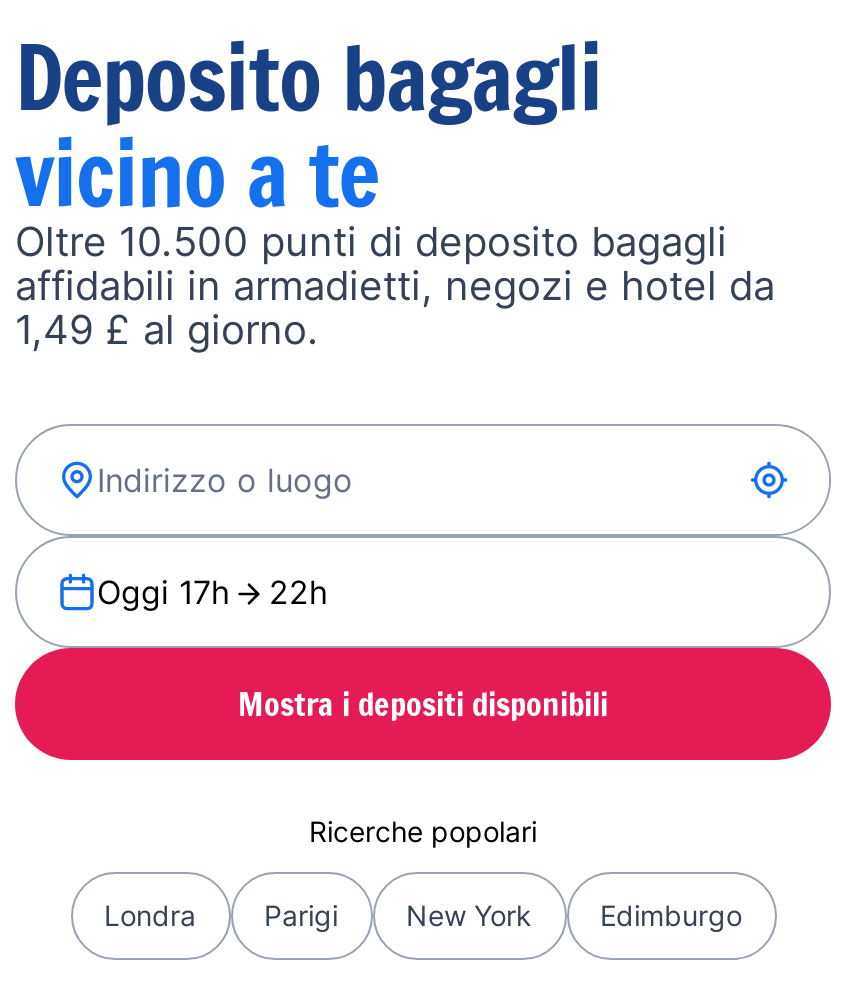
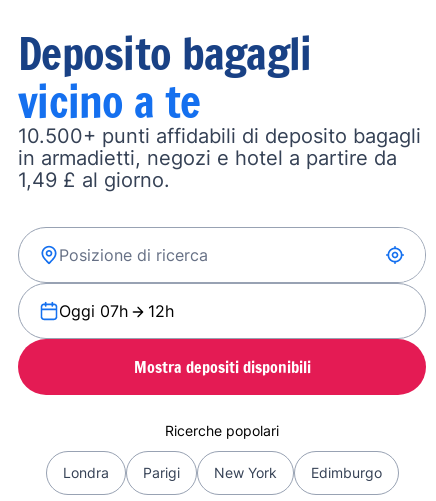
[15,218,775,310] Oltre 10.500 punti di deposito bagagli | affidabili in armadietti, negozi e hotel da -> [18,124,421,170] 10.500+ punti affidabili di deposito bagagli | in armadietti, negozi e hotel a partire da
[97,572,327,612] Oggi 17h | 22h -> [59,301,174,321] Oggi 07h | 12h
[238,681,608,725] Mostra i depositi disponibili -> [133,355,310,377] Mostra depositi disponibili

